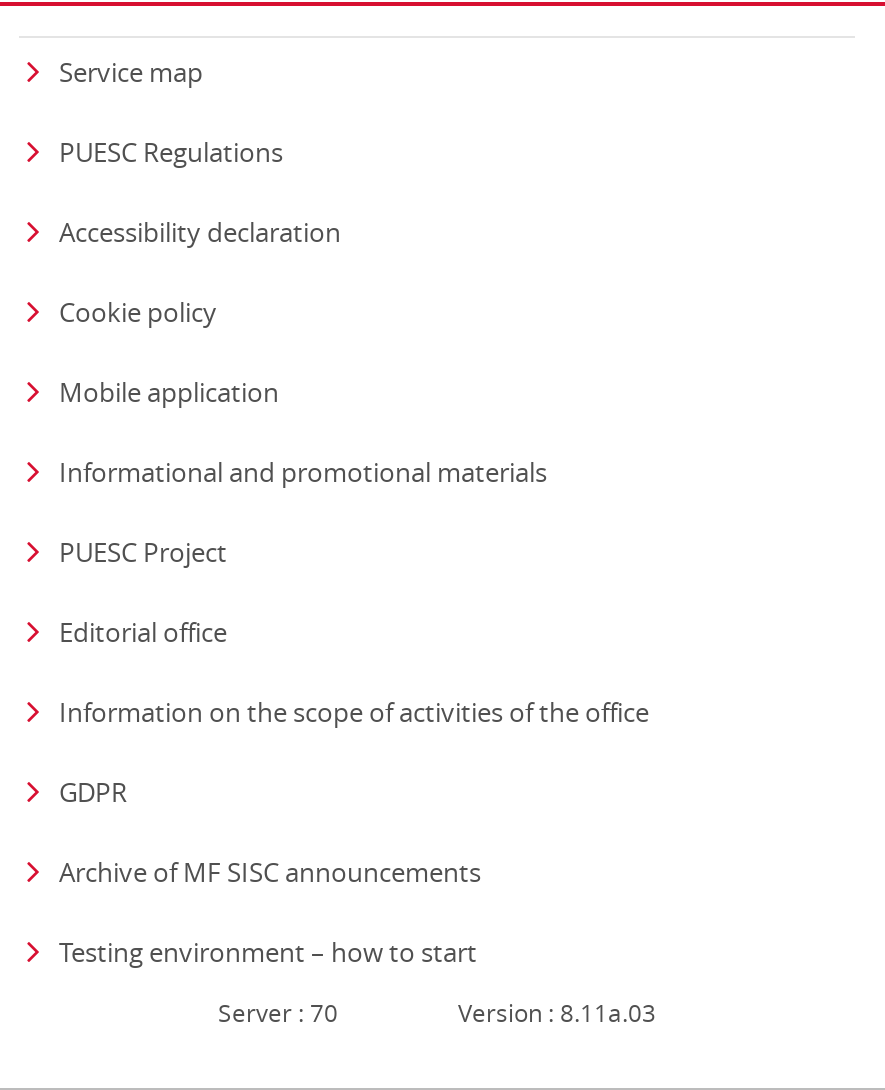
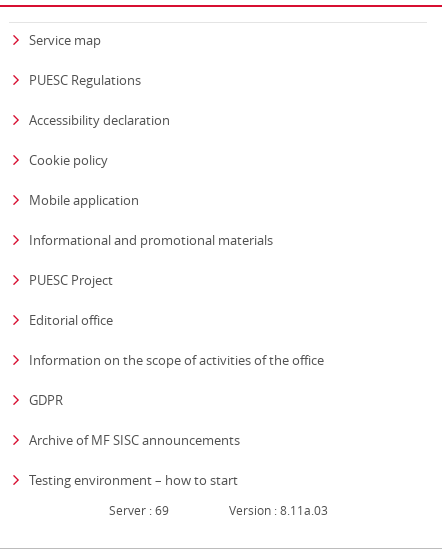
[218,996,344,1028] Server : 70 -> [108,502,171,518] Server : 69

